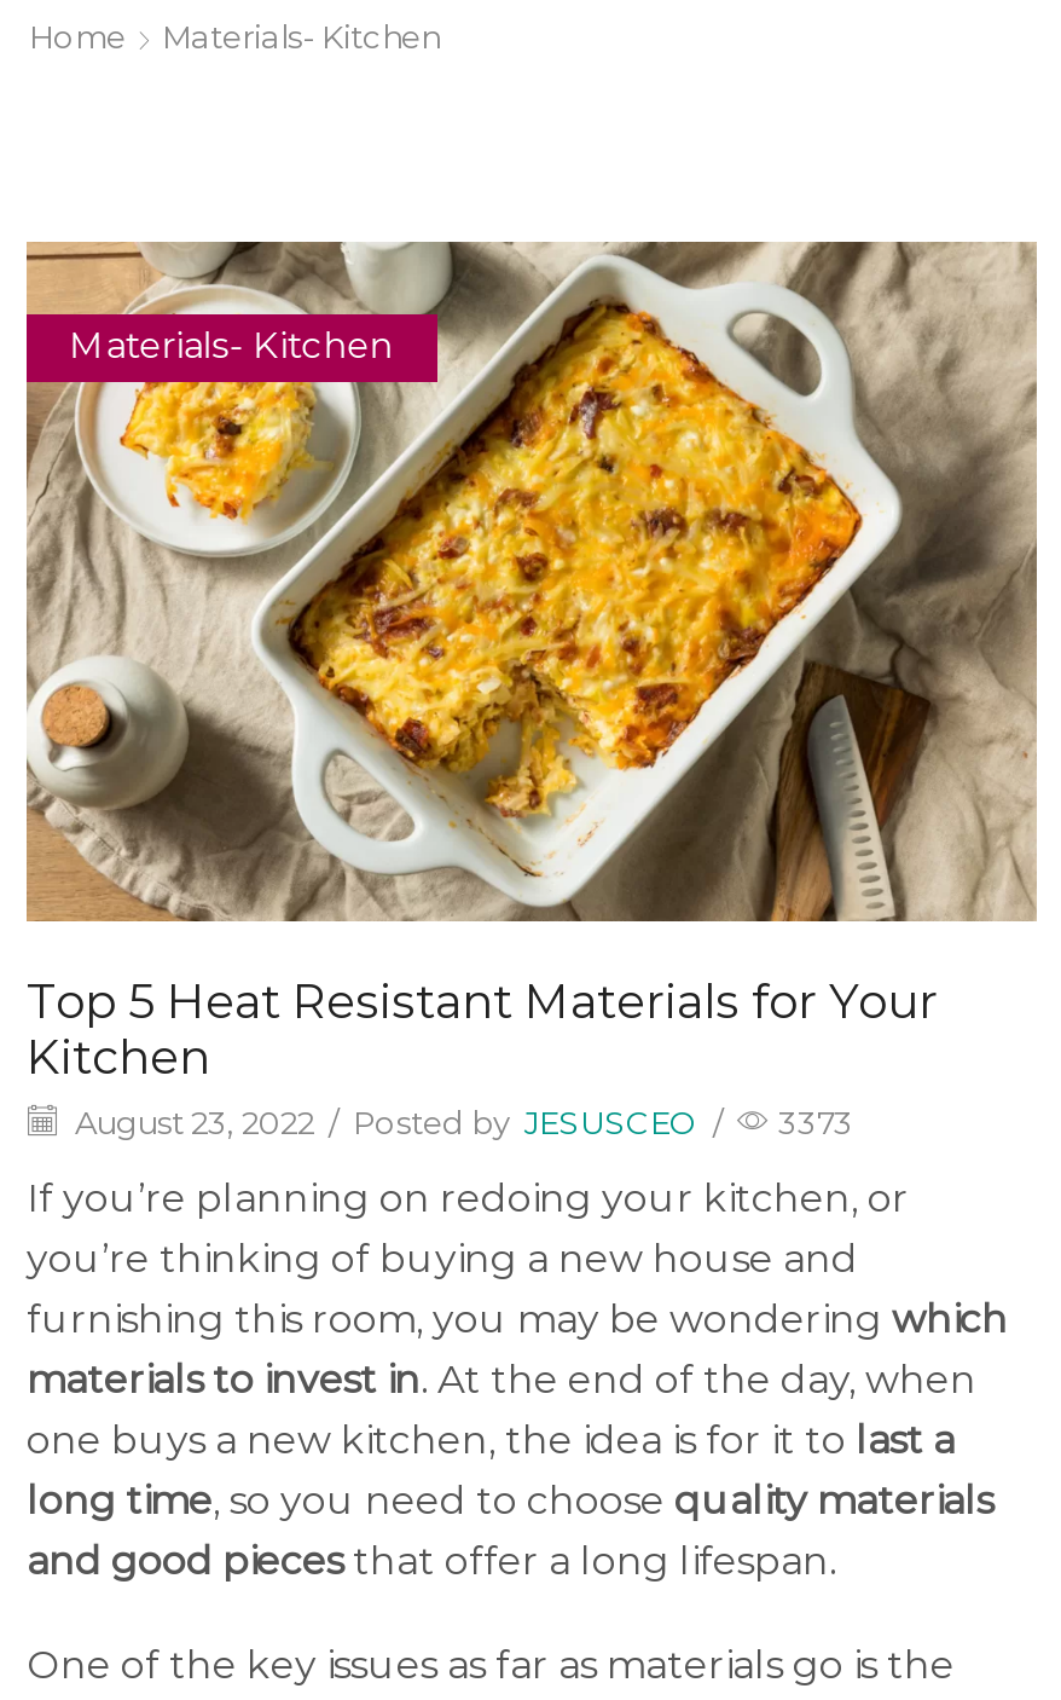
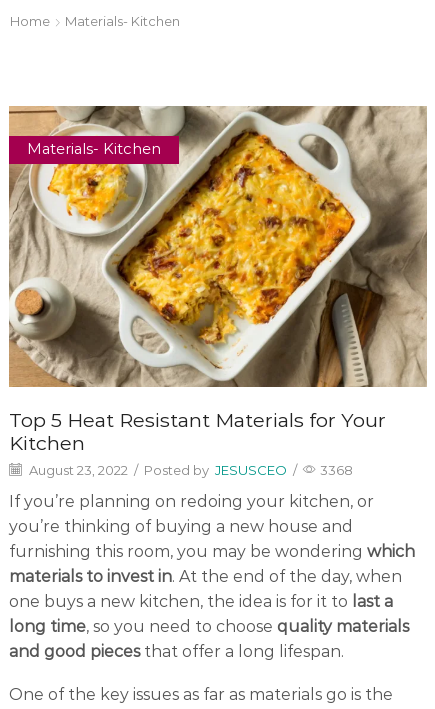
[68,1102,853,1140] August 23, 2022 / Posted by JESUSCEO / 3373 -> [26,462,353,478] August 23, 2022 / Posted by JESUSCEO / 3368

